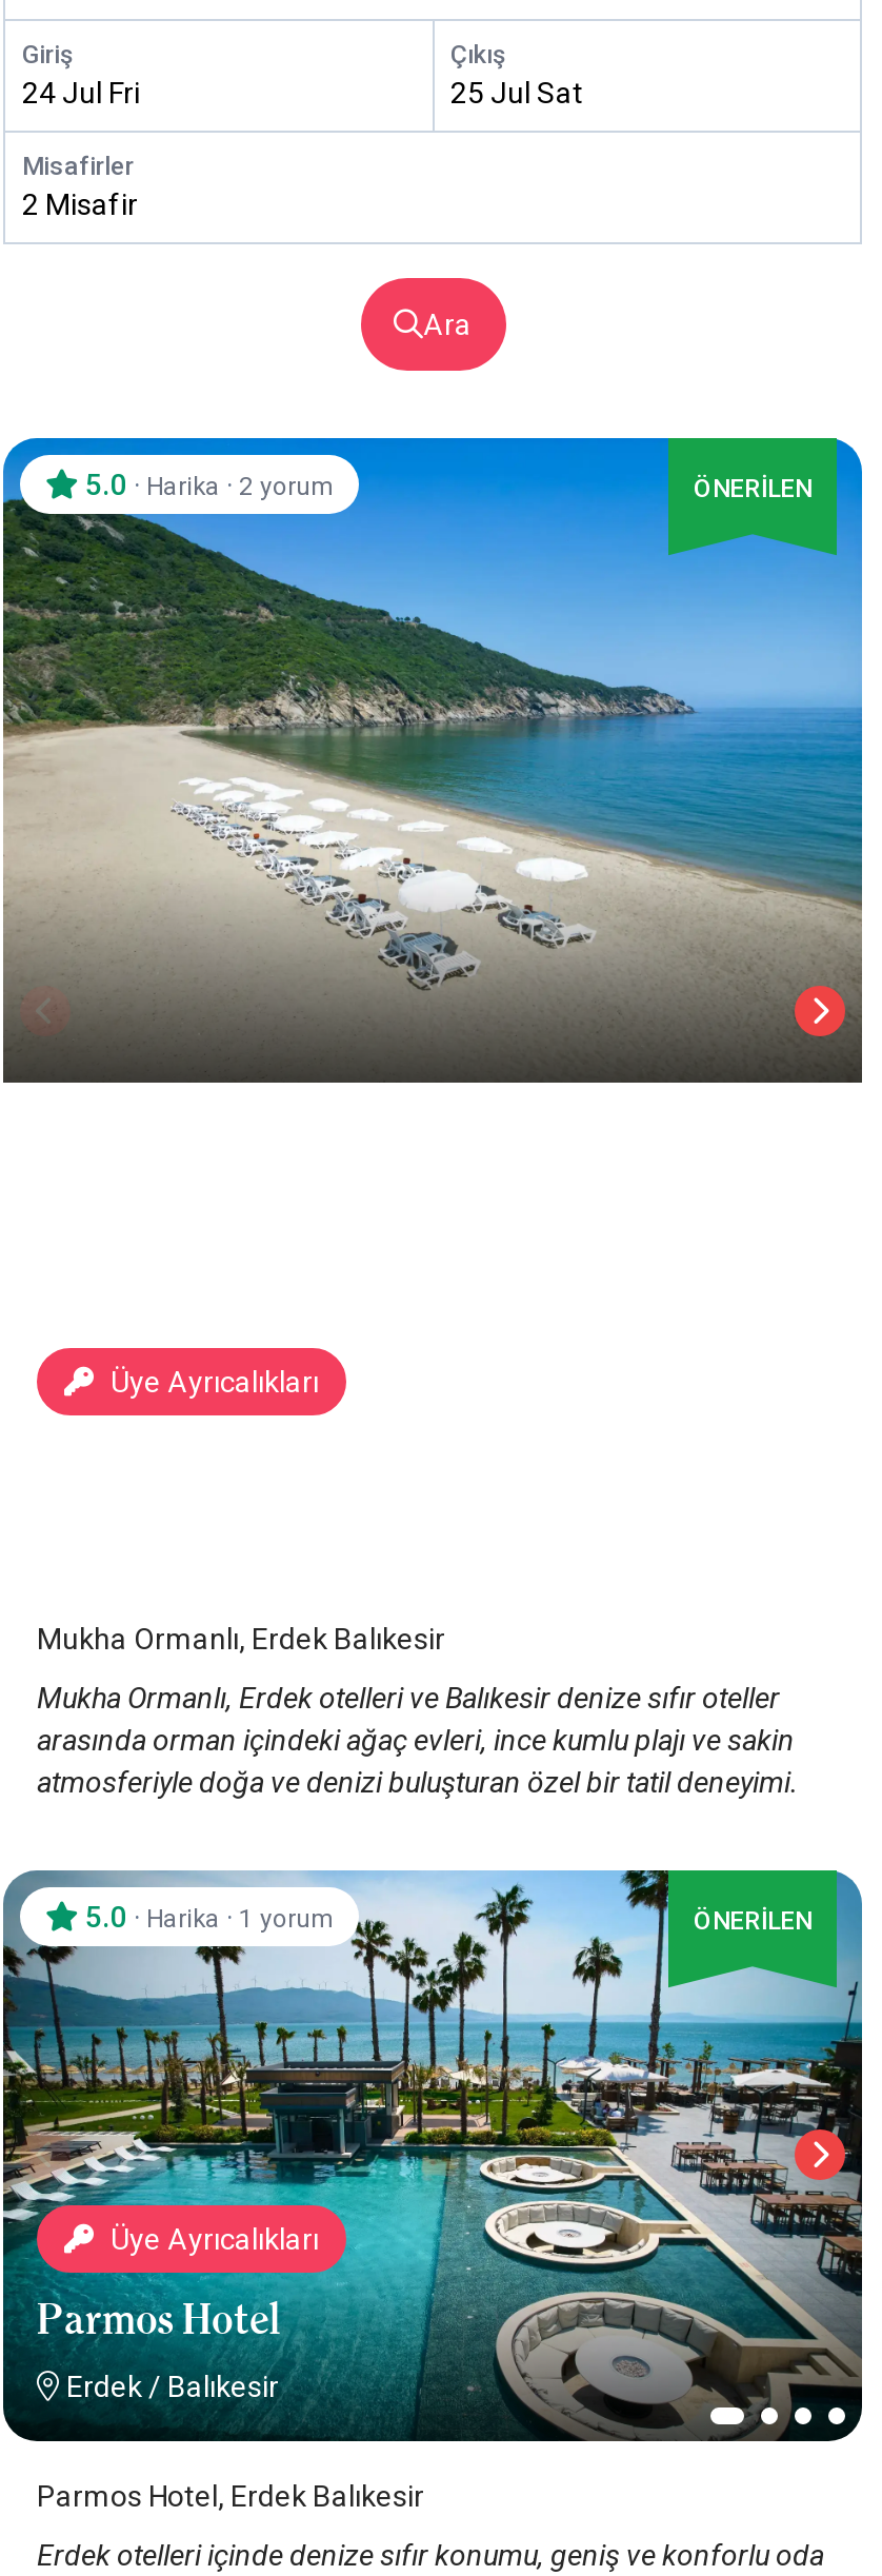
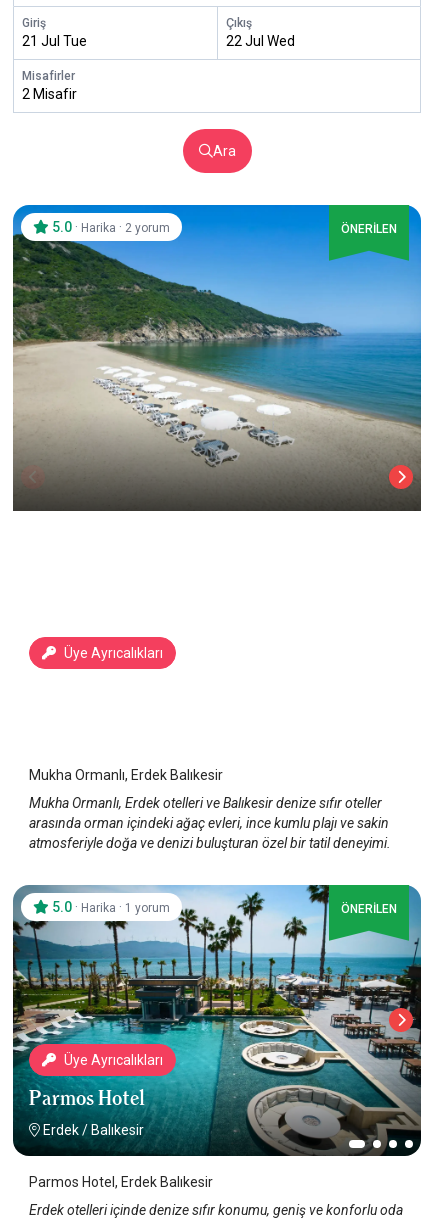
[22,75,140,109] 24 Jul Fri -> [22,33,87,49] 21 Jul Tue
[450,75,583,109] 25 Jul Sat -> [225,33,294,49] 22 Jul Wed

